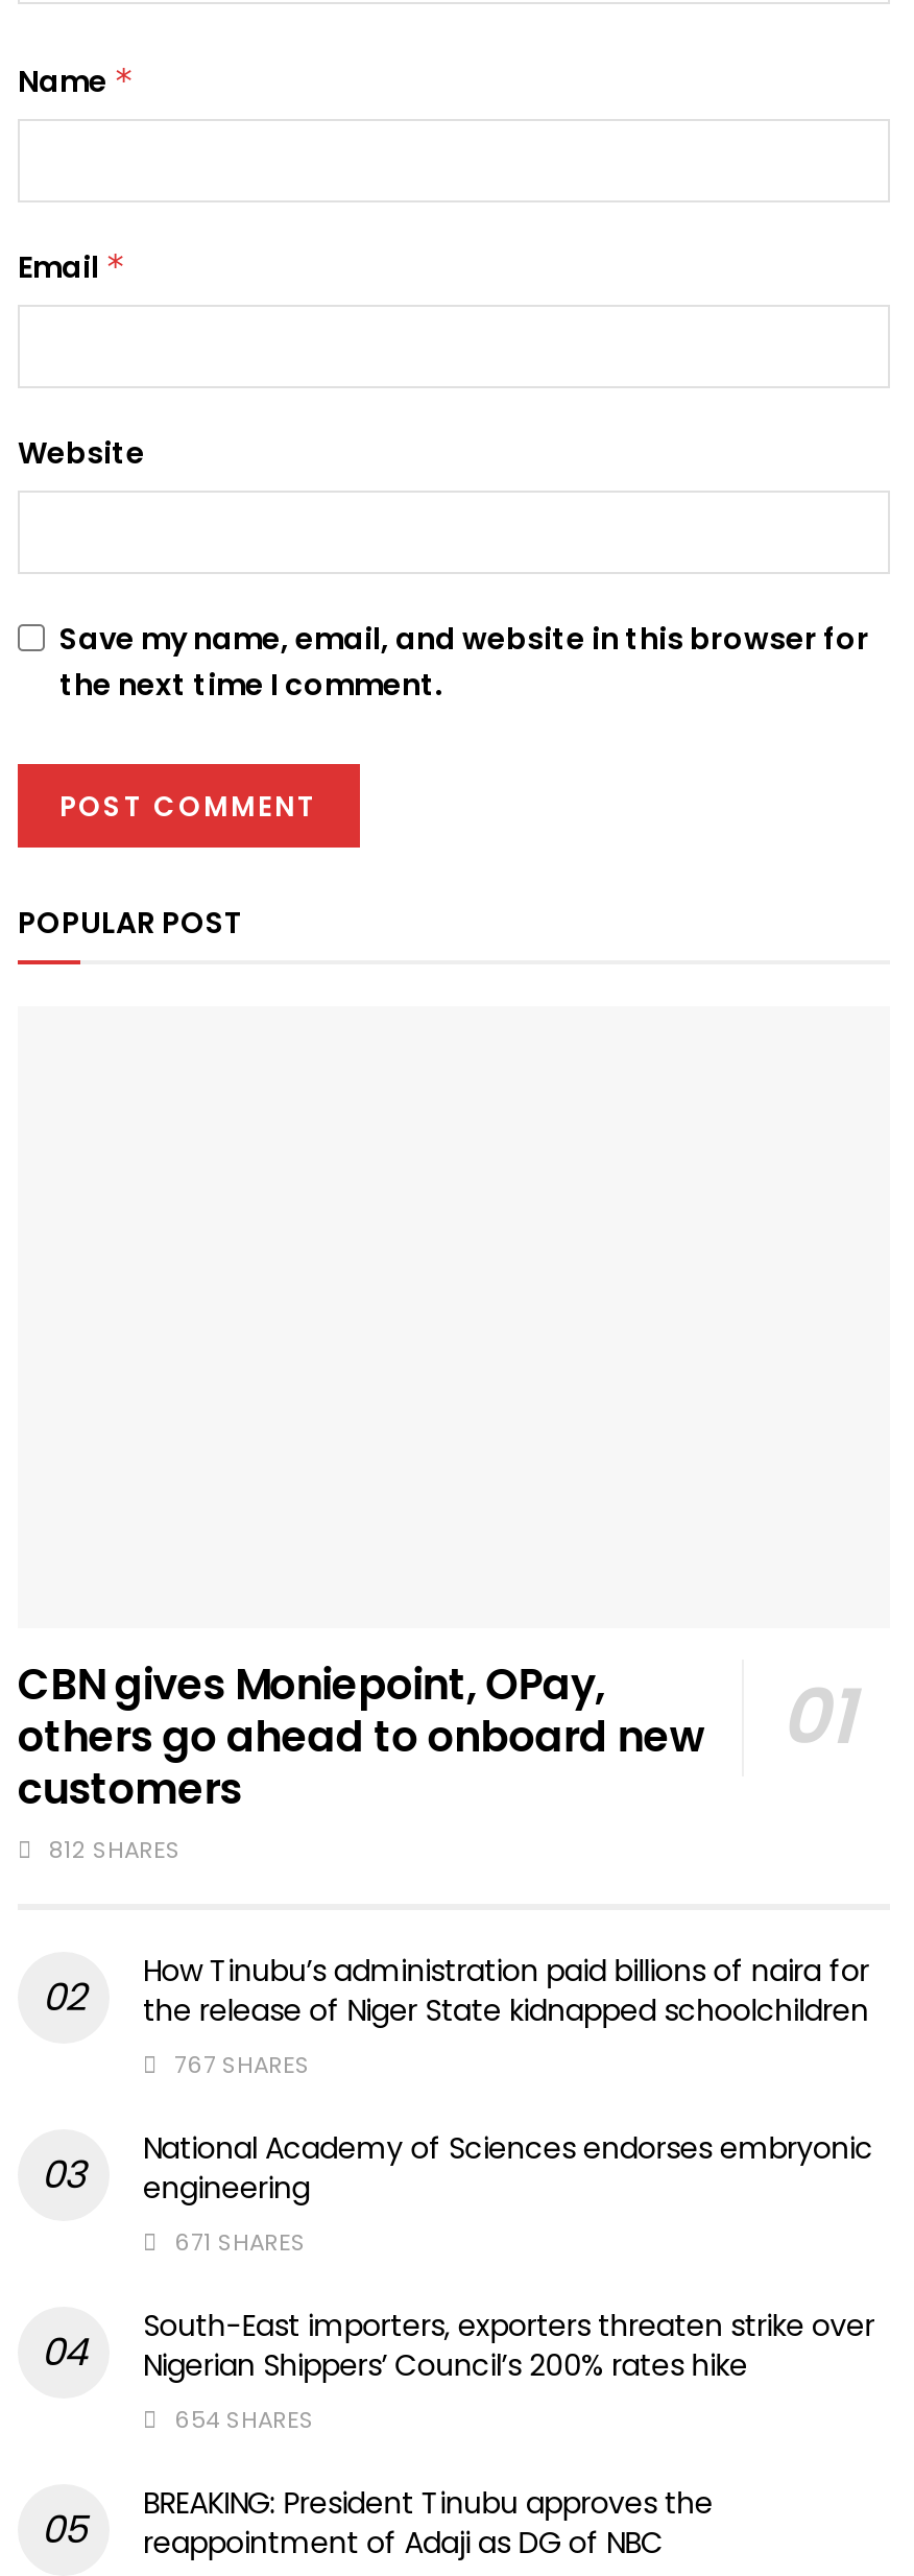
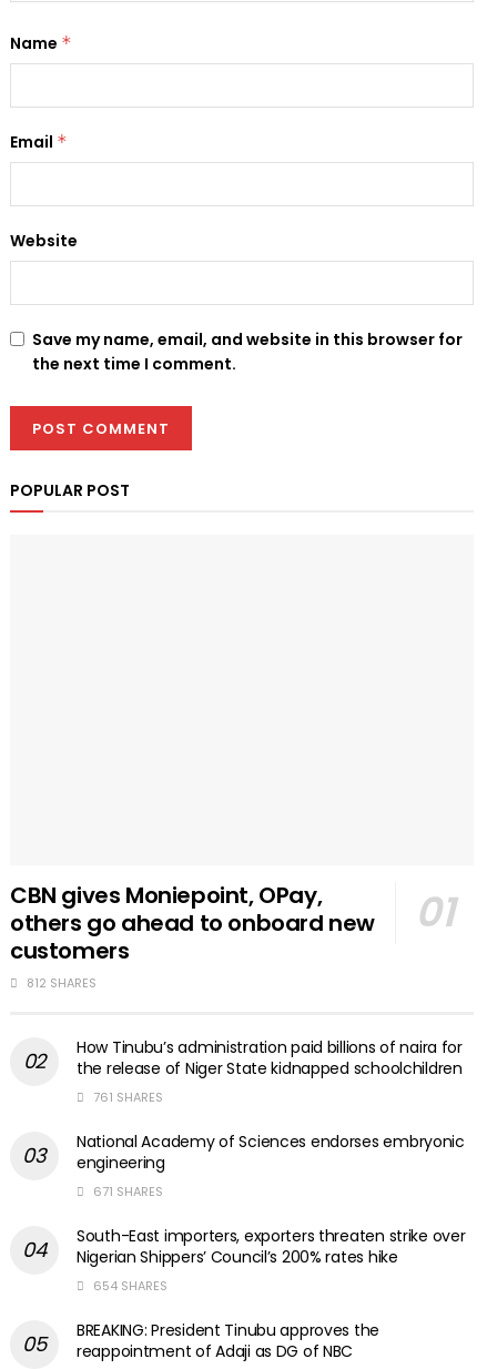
[168,2049,310,2082] 767 SHARES -> [90,1089,163,1107] 761 SHARES

